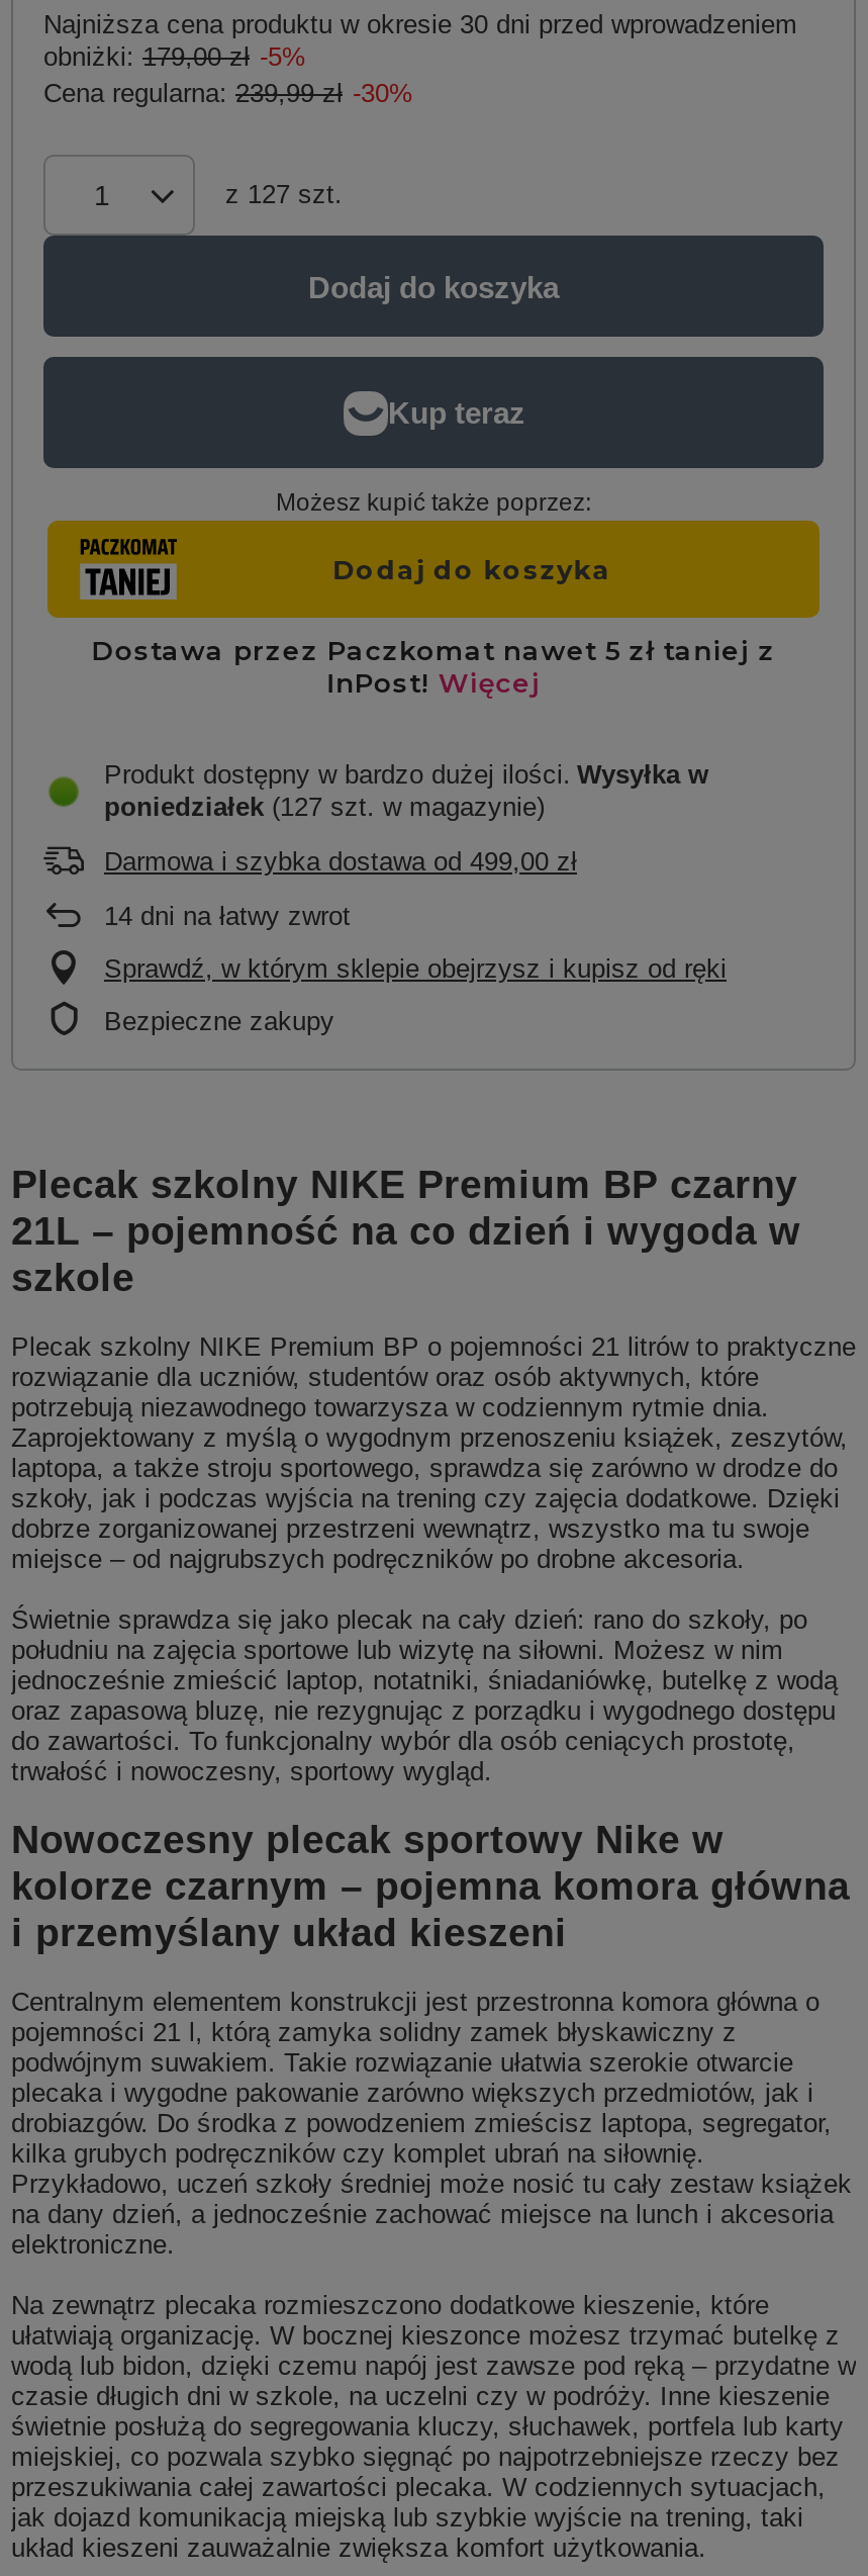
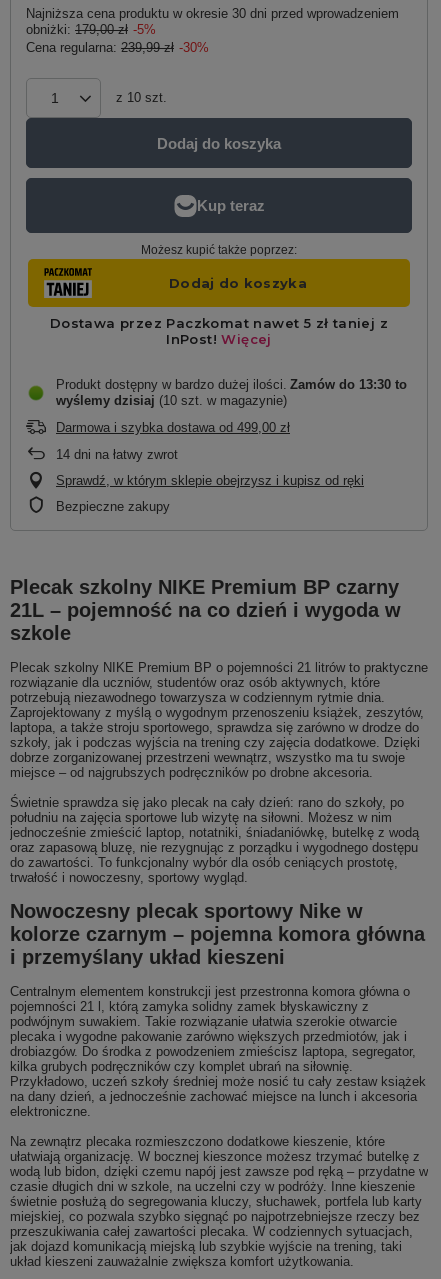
[225,179,343,209] z 127 szt. -> [116,90,167,105] z 10 szt.
[104,759,708,822] Produkt dostępny w bardzo dużej ilości Wysyłka w | poniedziałek (127 szt. w magazynie) -> [56,377,407,408] Produkt dostępny w bardzo dużej ilości Zamów do 13:30 to | wyślemy dzisiaj (10 szt. w magazynie)

